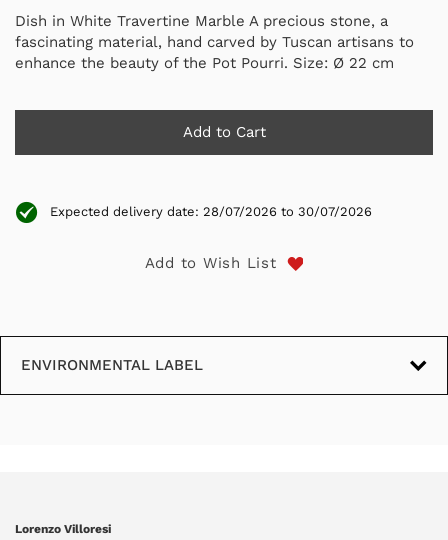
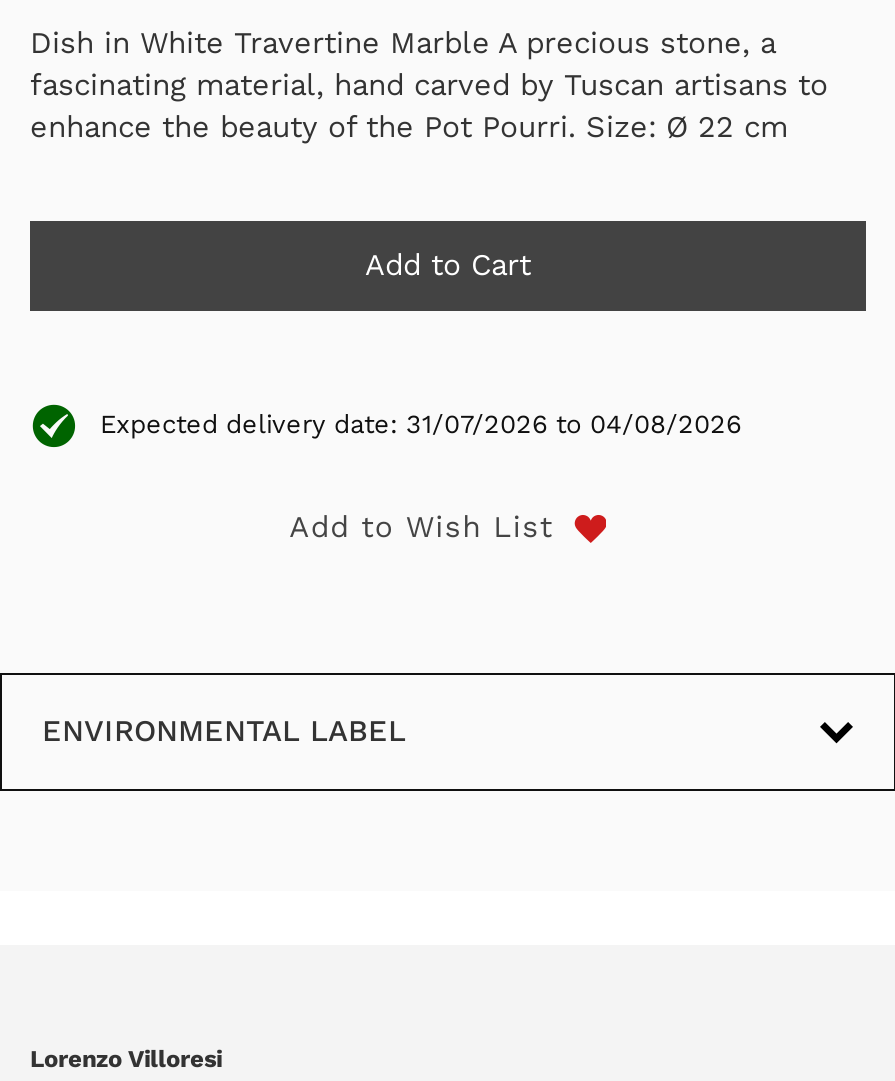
[50,204,372,219] Expected delivery date: 28/07/2026 to 30/07/2026 -> [100,410,742,440] Expected delivery date: 31/07/2026 to 04/08/2026

